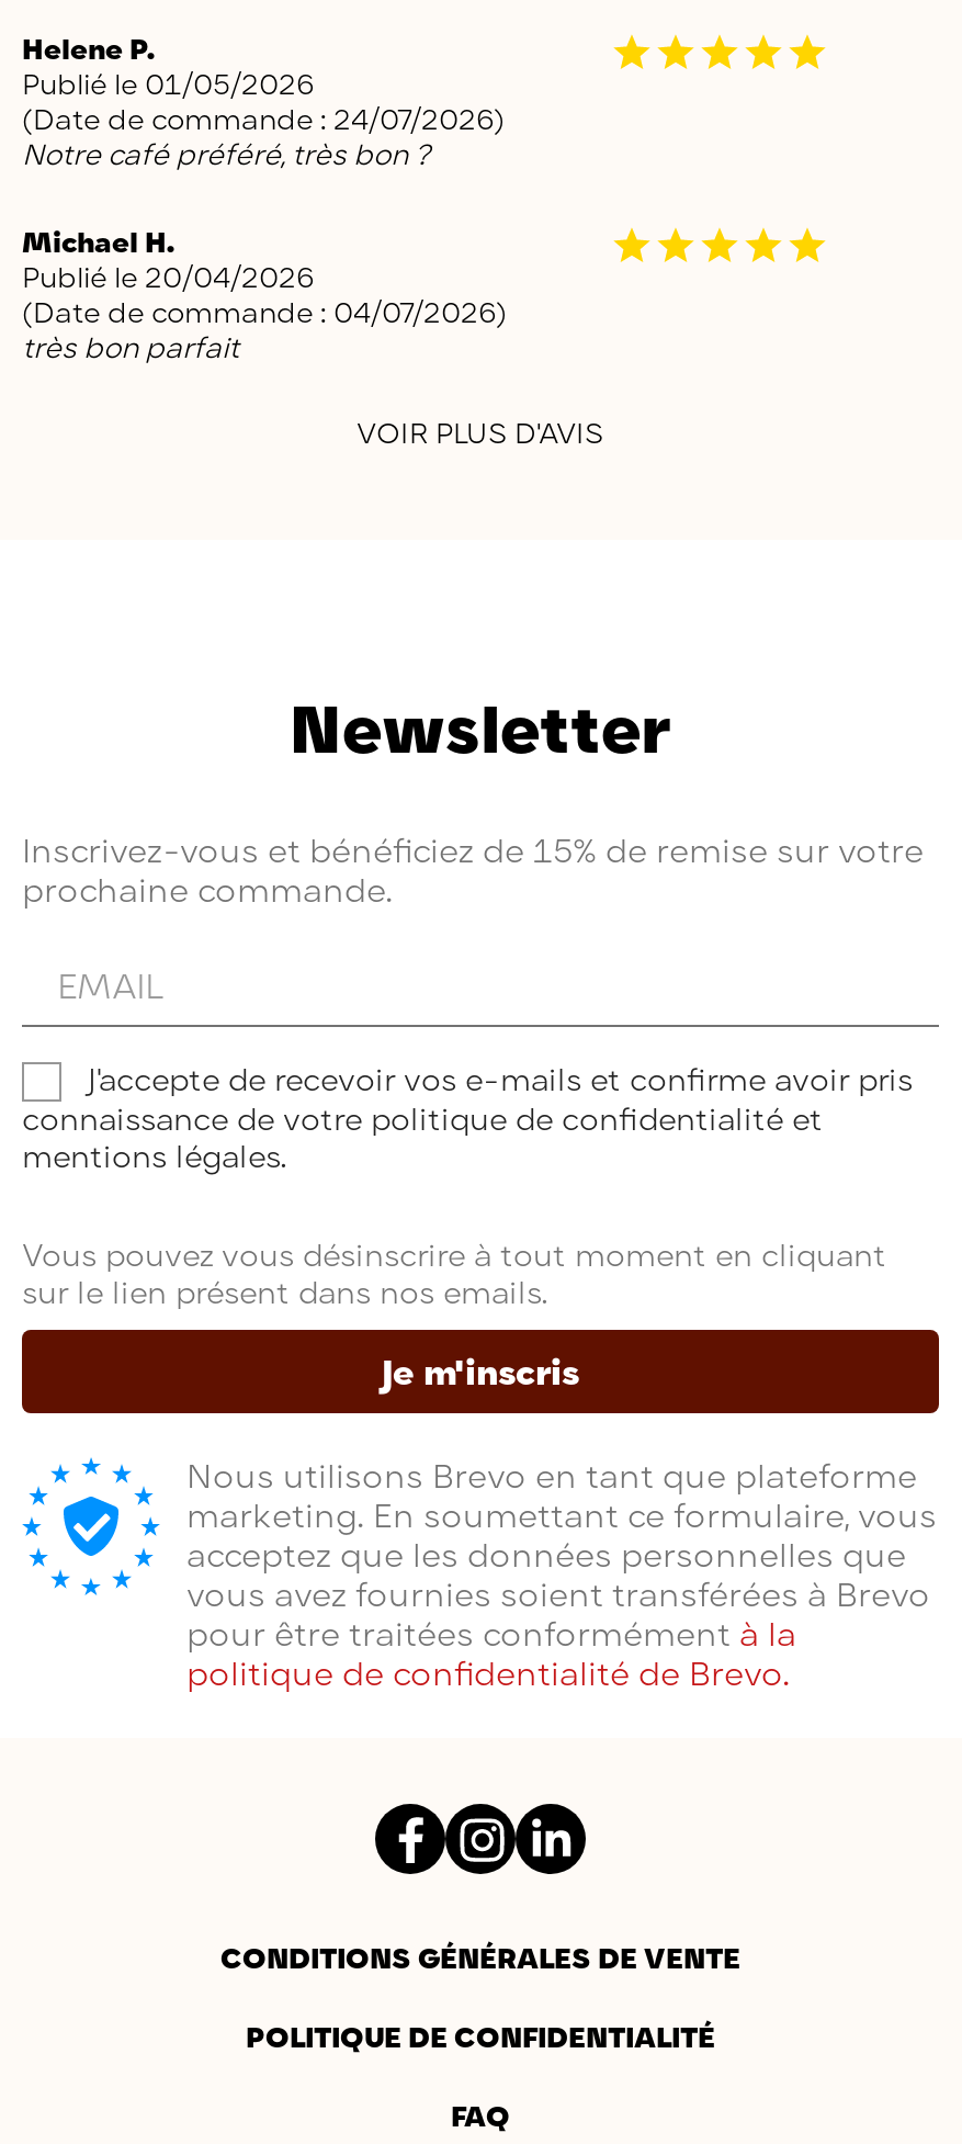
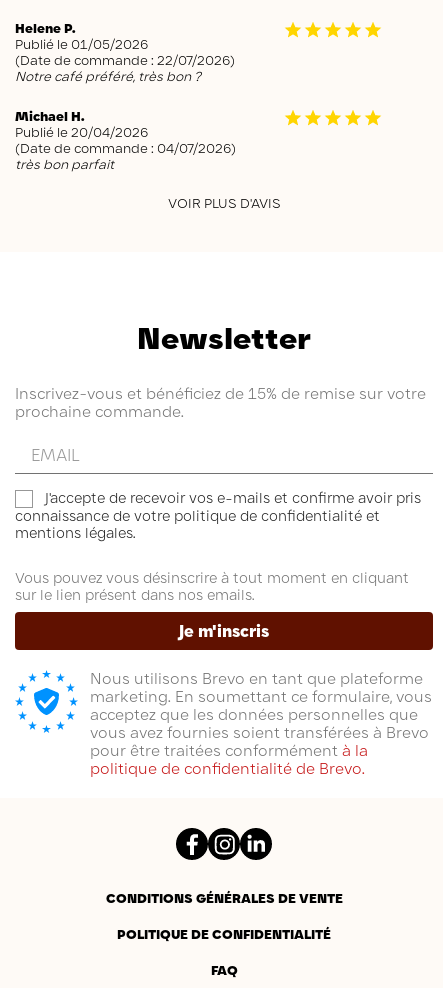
[22,100,505,135] (Date de commande : 24/07/2026) -> [15,52,235,68] (Date de commande : 22/07/2026)

